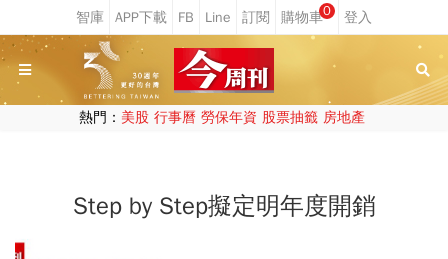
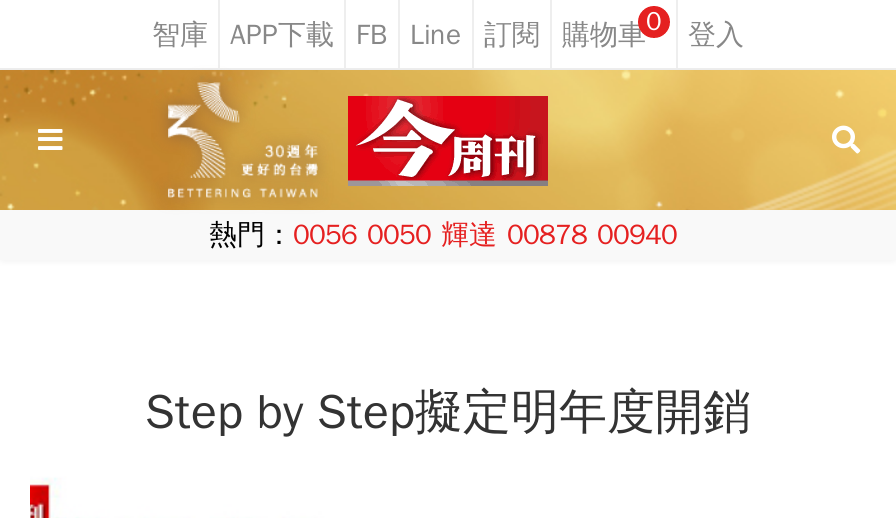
[78,109,364,126] 熱門：美股 行事曆 勞保年資 股票抽籤 房地產 -> [209,218,677,252] 熱門：0056 0050 輝達 00878 00940

